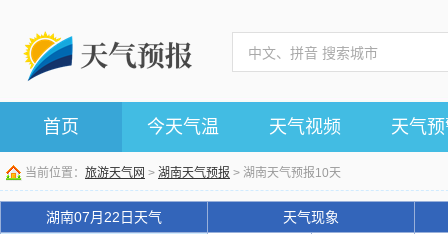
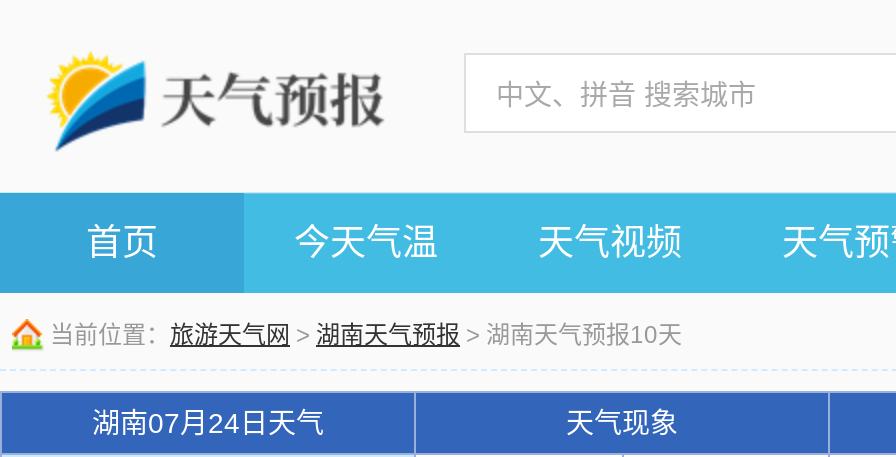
[46,209,162,225] 湖南07月22日天气 -> [92,407,324,439] 湖南07月24日天气

